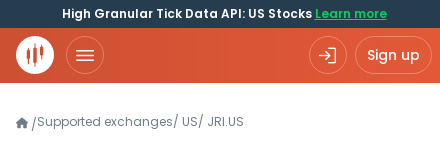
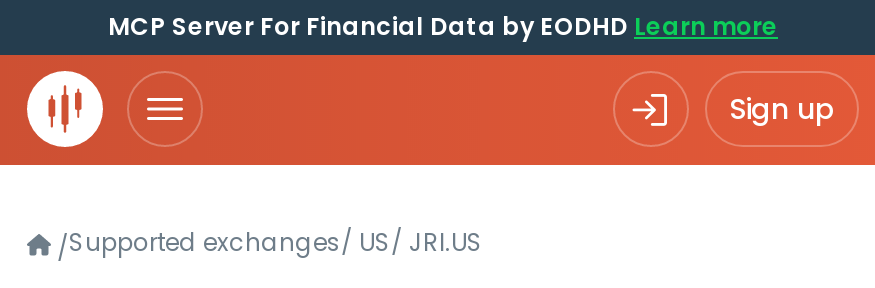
[61,5,386,22] High Granular Tick Data API: US Stocks Learn more -> [108,9,778,43] MCP Server For Financial Data by EODHD Learn more

